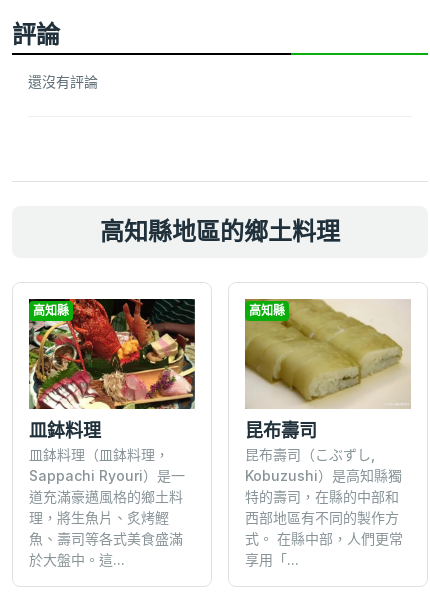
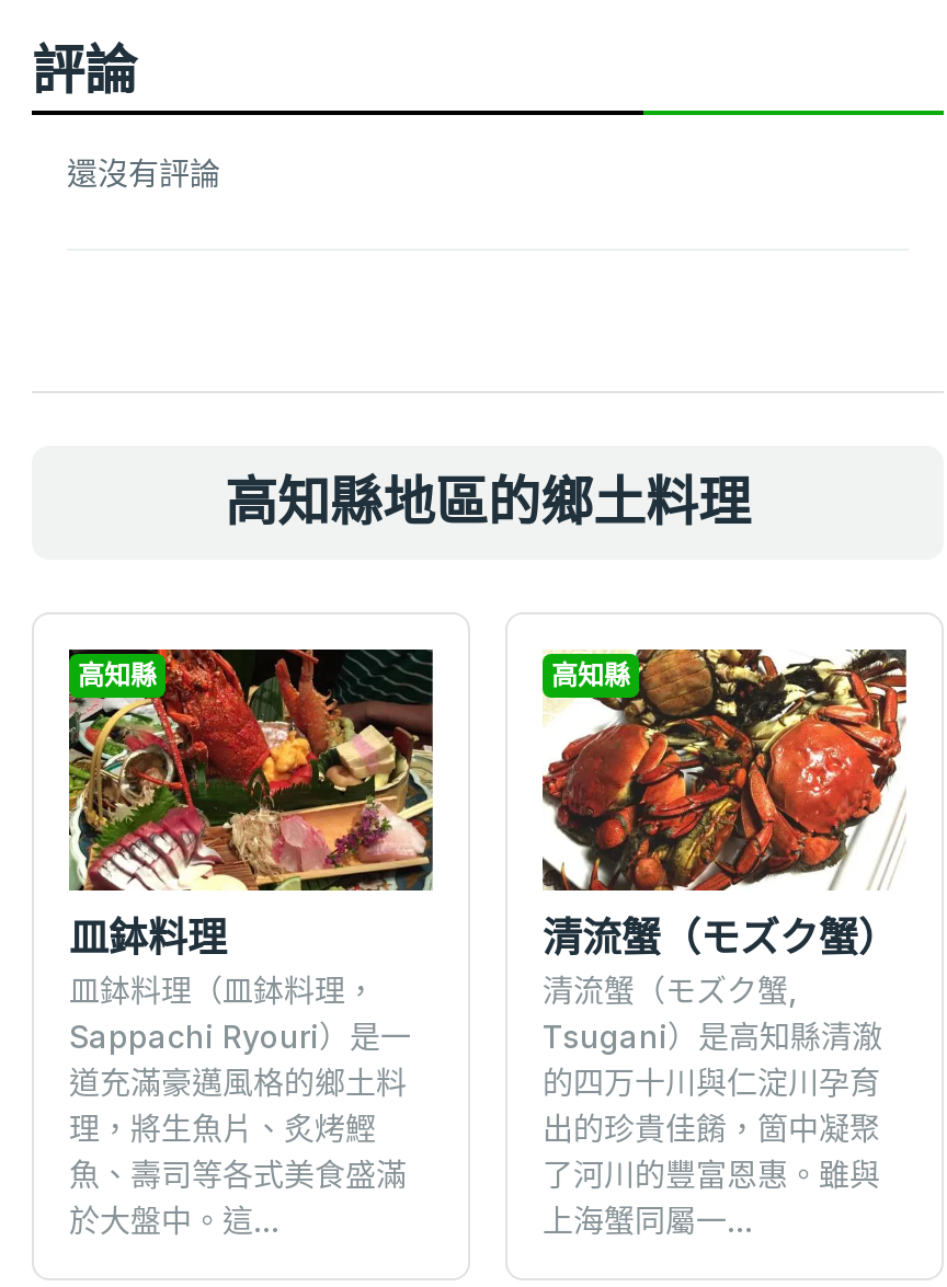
[244,299,411,568] [image] | 昆布壽司 | 昆布壽司（こぶずし, | Kobuzushi）是高知縣獨 | 特的壽司，在縣的中部和 | 西部地區有不同的製作方 | 式。 在縣中部，人們更常 | 享用「... -> [543,647,906,1239] [image] | 清流蟹（モズク蟹） | 清流蟹（モズク蟹, | Tsugani）是高知縣清澈 | 的四万十川與仁淀川孕育 | 出的珍貴佳餚，箇中凝聚 | 了河川的豐富恩惠。雖與 | 上海蟹同屬一...

